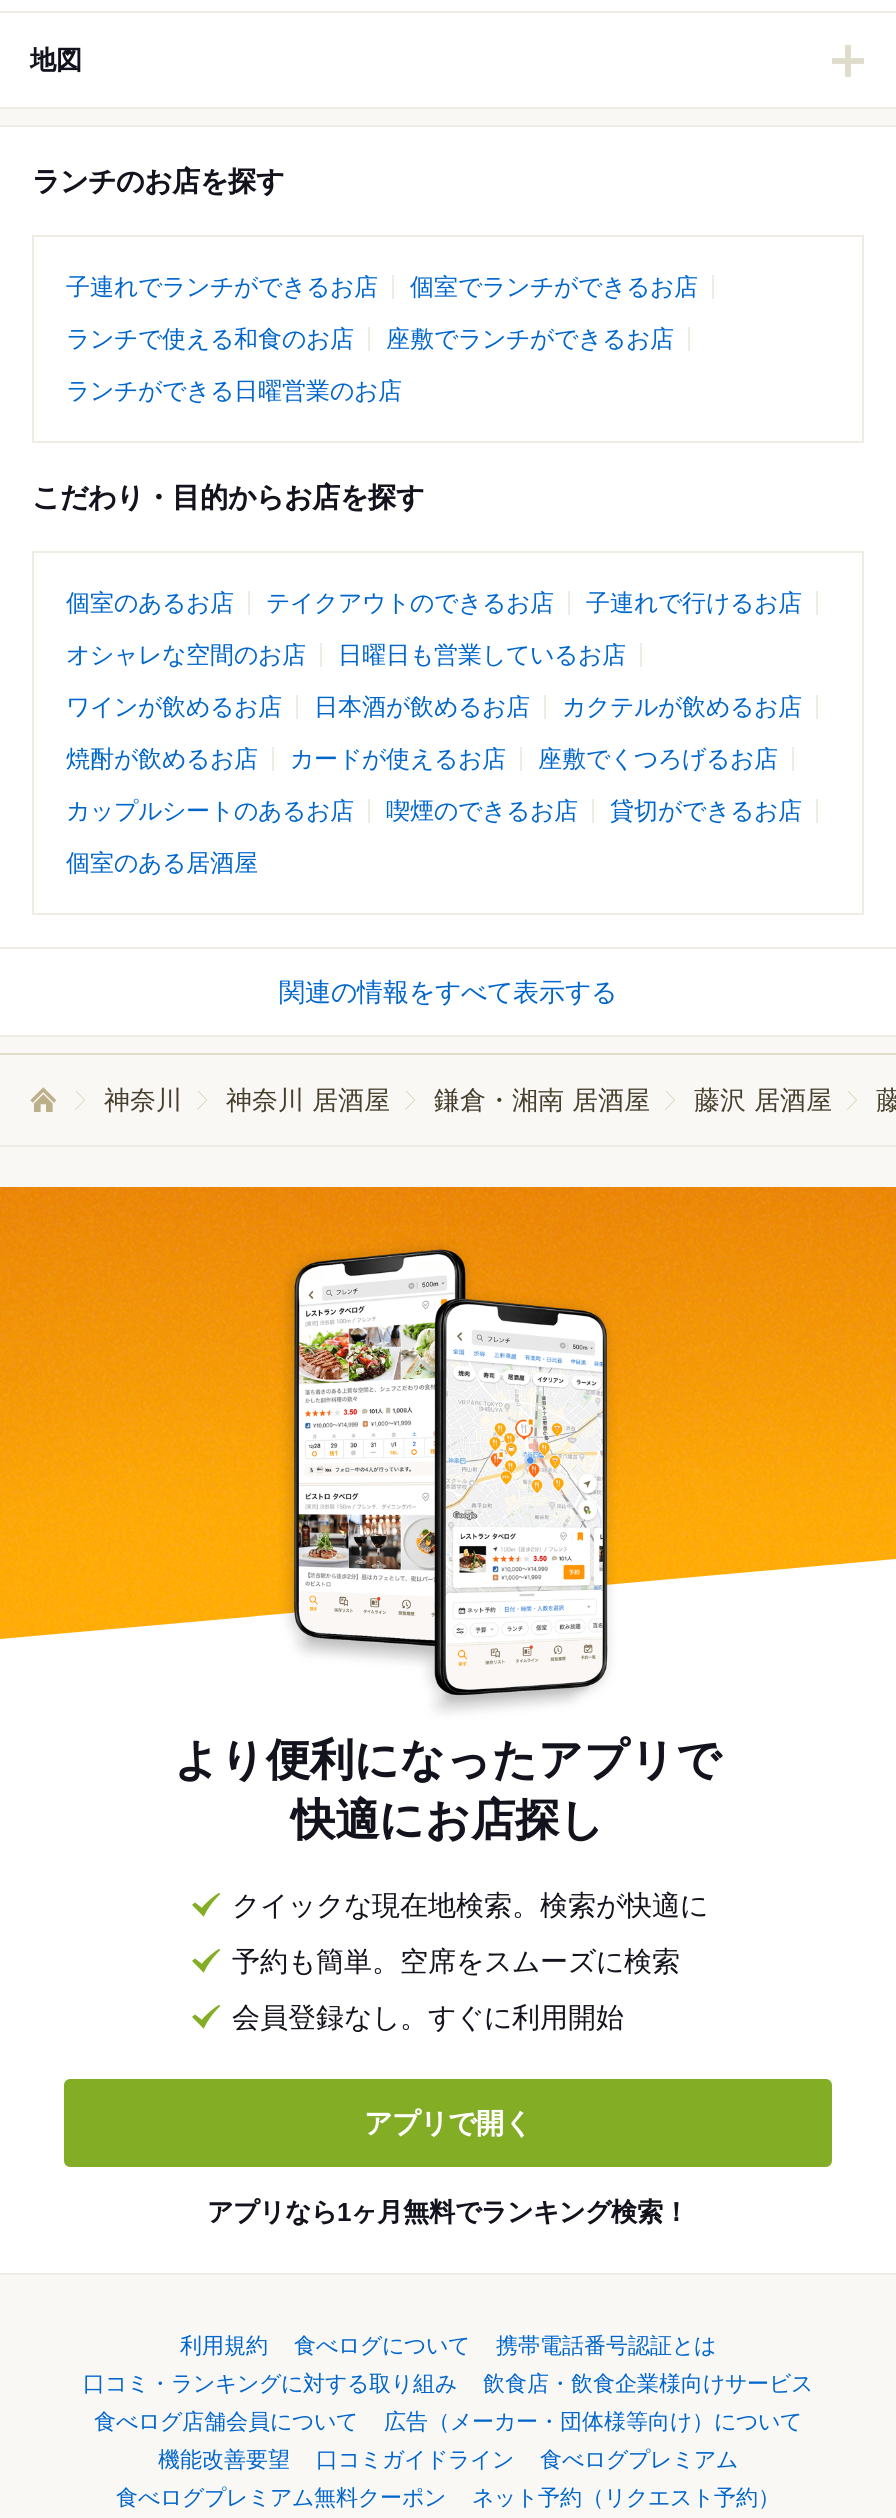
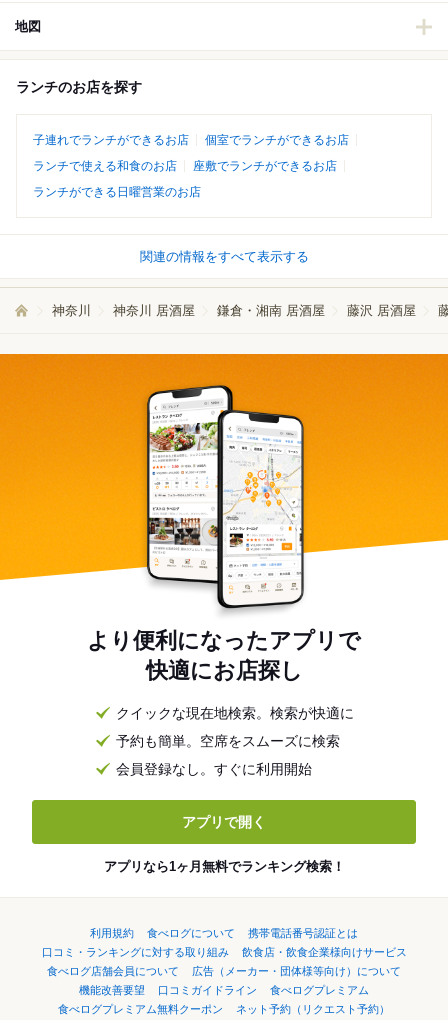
[32,481,802,877] こだわり・目的からお店を探す | 個室のあるお店 | テイクアウトのできるお店 | 子連れで行けるお店 | オシャレな空間のお店 | 日曜日も営業しているお店 | ワインが飲めるお店 | 日本酒が飲めるお店 | カクテルが飲めるお店 | 焼酎が飲めるお店 | カードが使えるお店 | 座敷でくつろげるお店 | カップルシートのあるお店 | 喫煙のできるお店 | 貸切ができるお店 | 個室のある居酒屋 -> none

